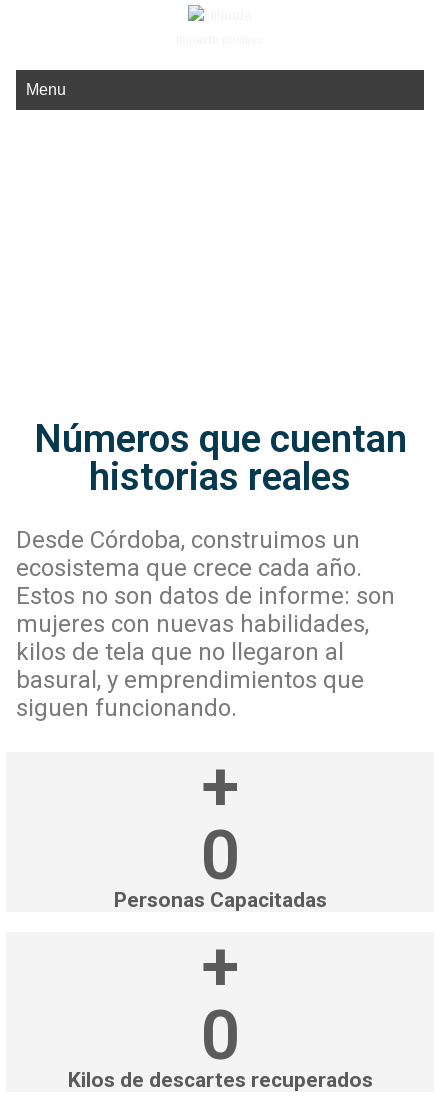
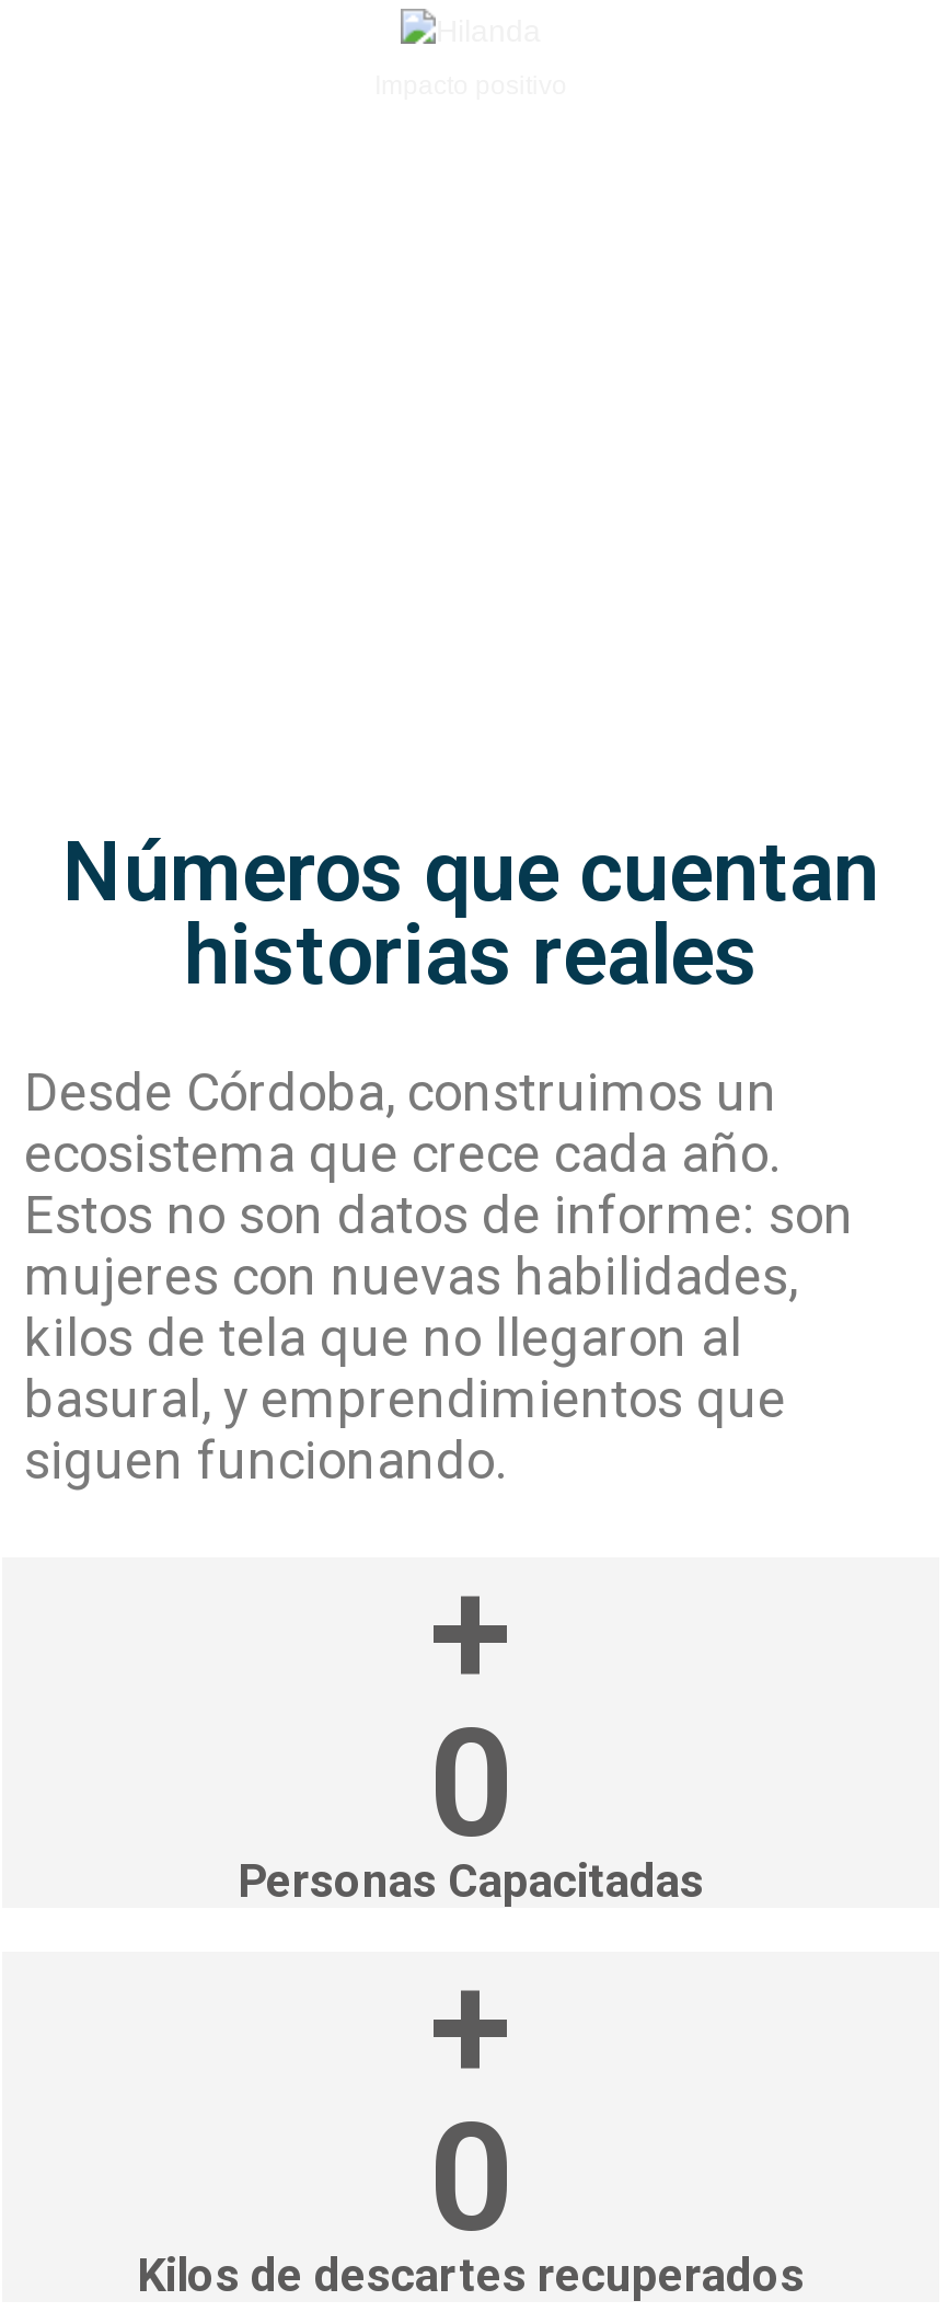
[26,81,66,98] Menu -> none

